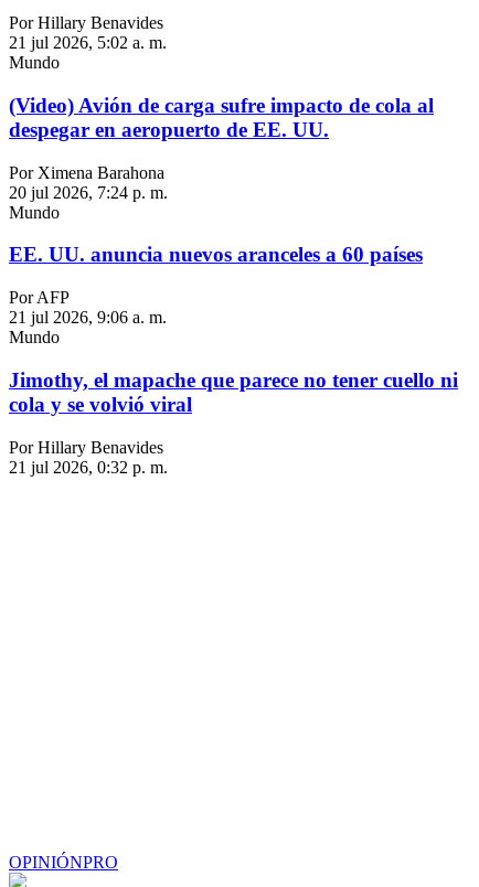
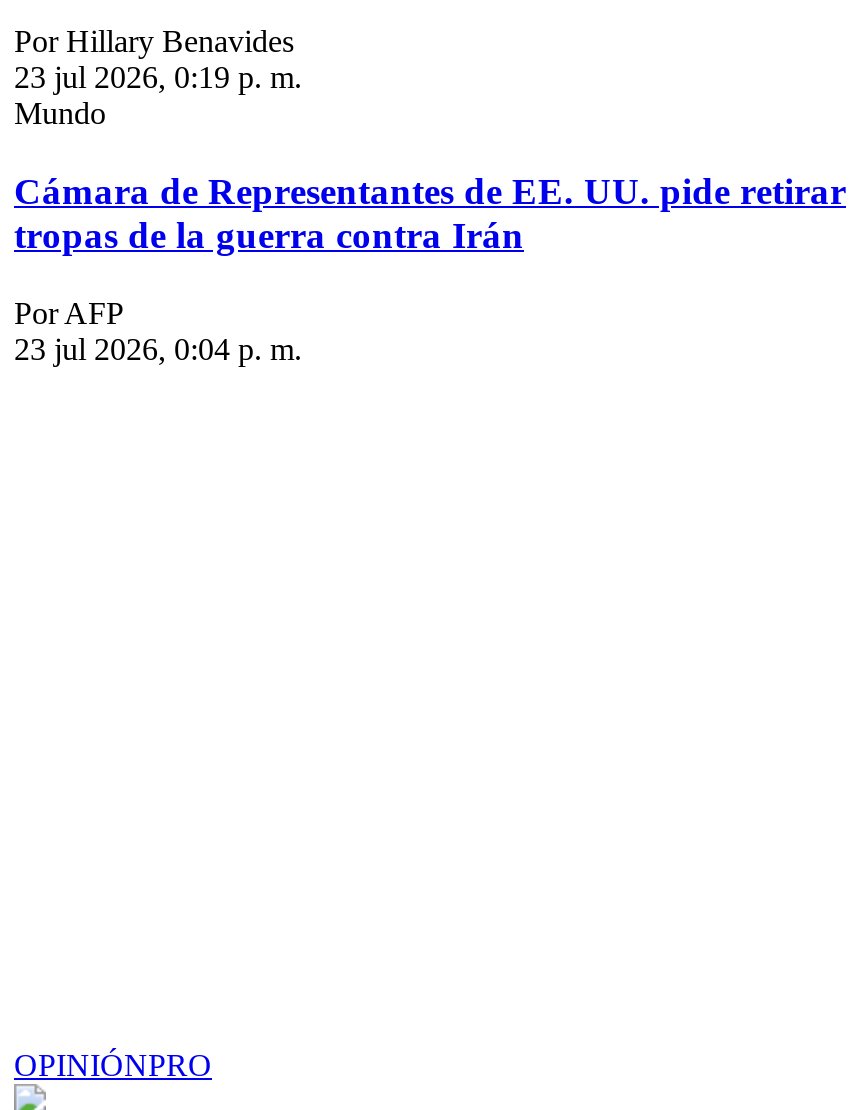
[9,33,167,52] 21 jul 2026, 5:02 a. m. -> [14,61,302,95] 23 jul 2026, 0:19 p. m.
[9,94,434,266] (Video) Avión de carga sufre impacto de cola al | despegar en aeropuerto de EE. UU. | Por Ximena Barahona | 20 jul 2026, 7:24 p. m. | Mundo | EE. UU. anuncia nuevos aranceles a 60 países -> [14,170,846,256] Cámara de Representantes de EE. UU. pide retirar | tropas de la guerra contra Irán
[9,308,458,476] 21 jul 2026, 9:06 a. m. | Mundo | Jimothy, el mapache que parece no tener cuello ni | cola y se volvió viral | Por Hillary Benavides | 21 jul 2026, 0:32 p. m. -> [14,332,302,366] 23 jul 2026, 0:04 p. m.

